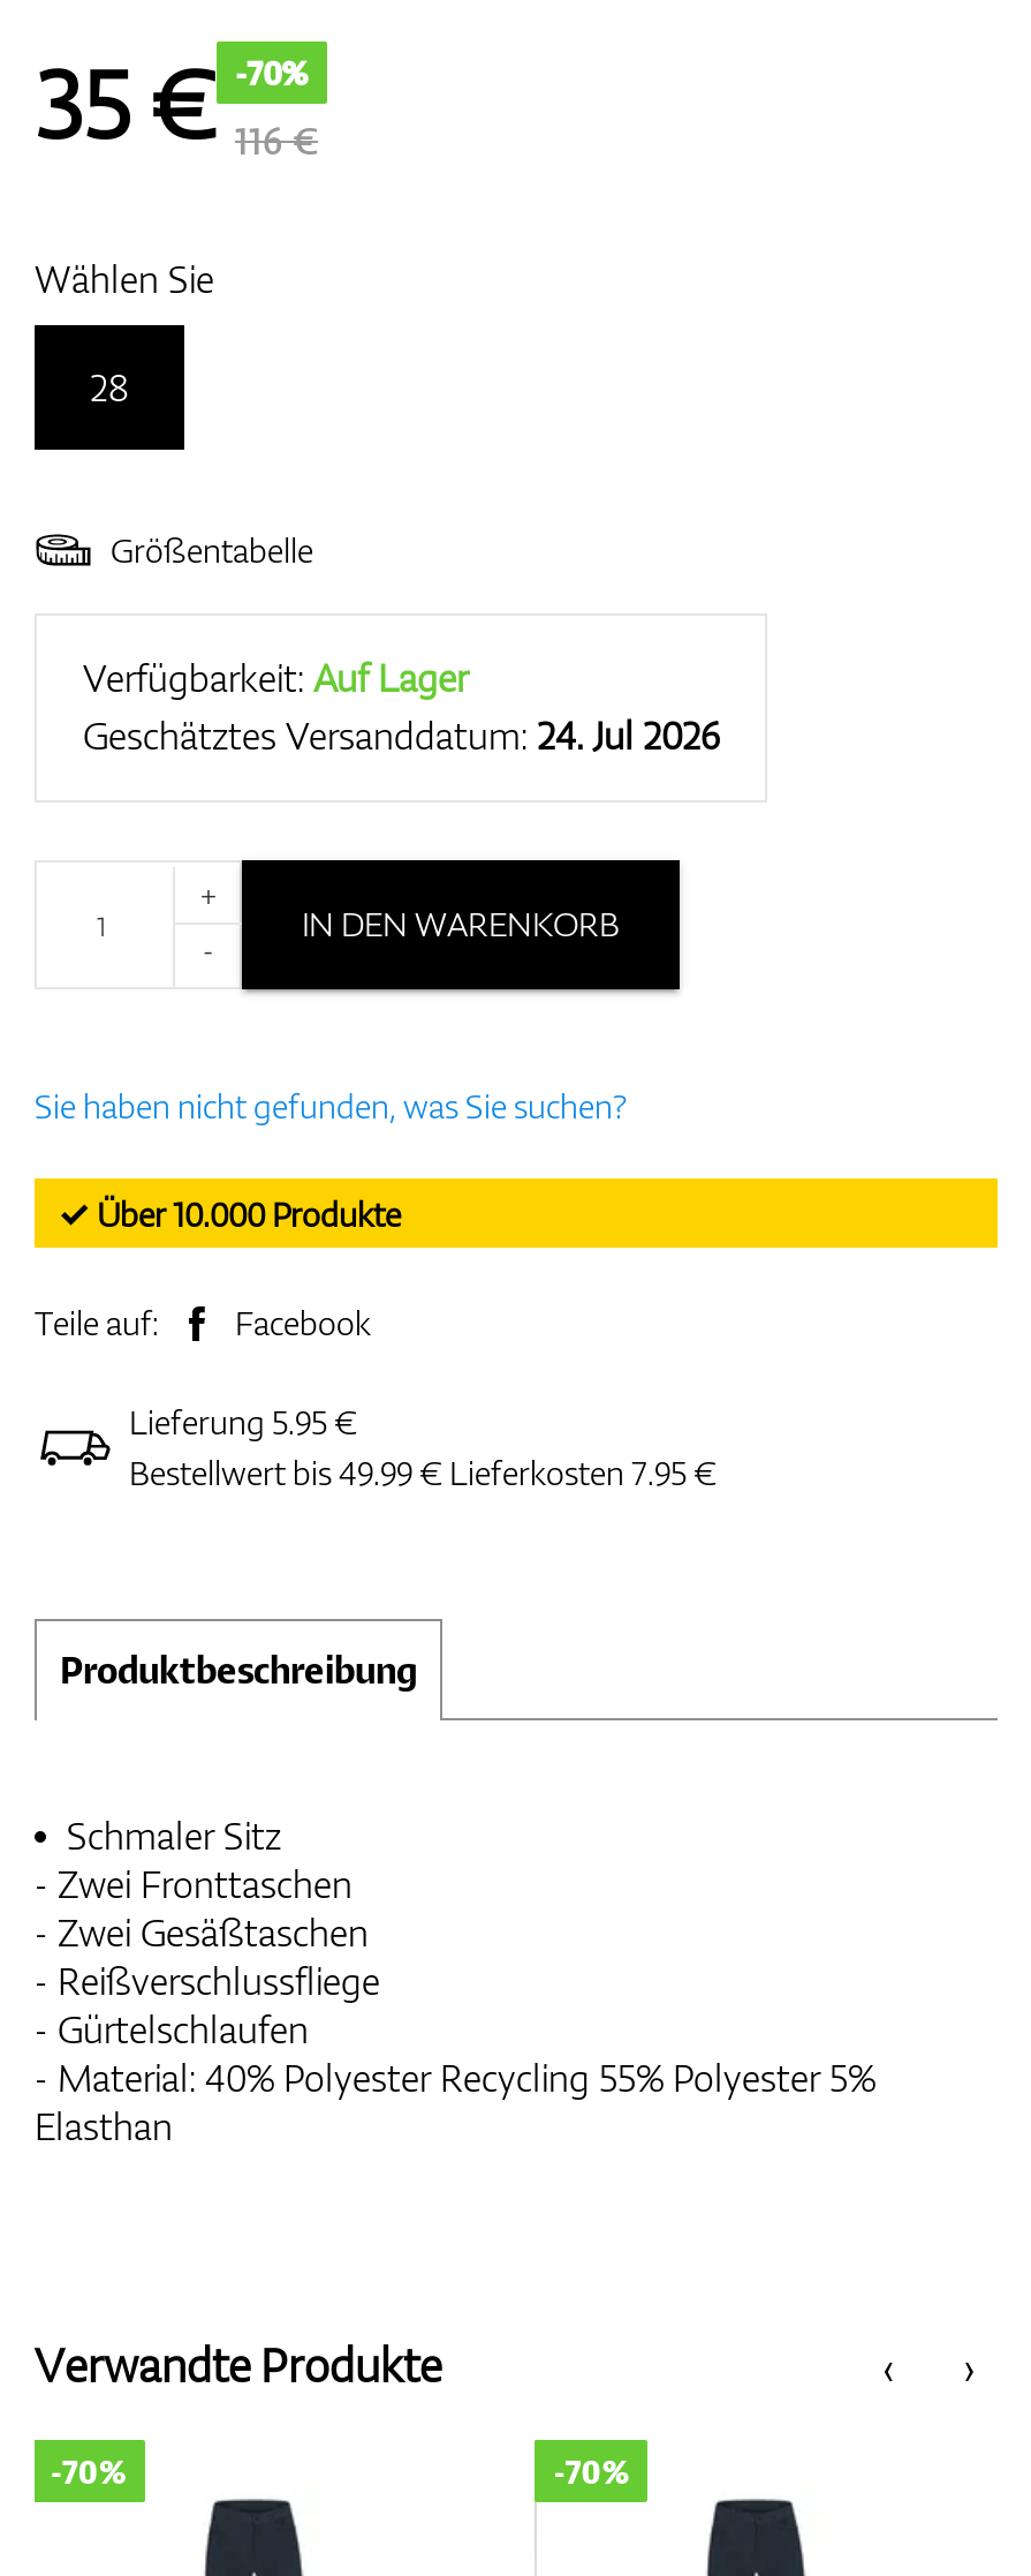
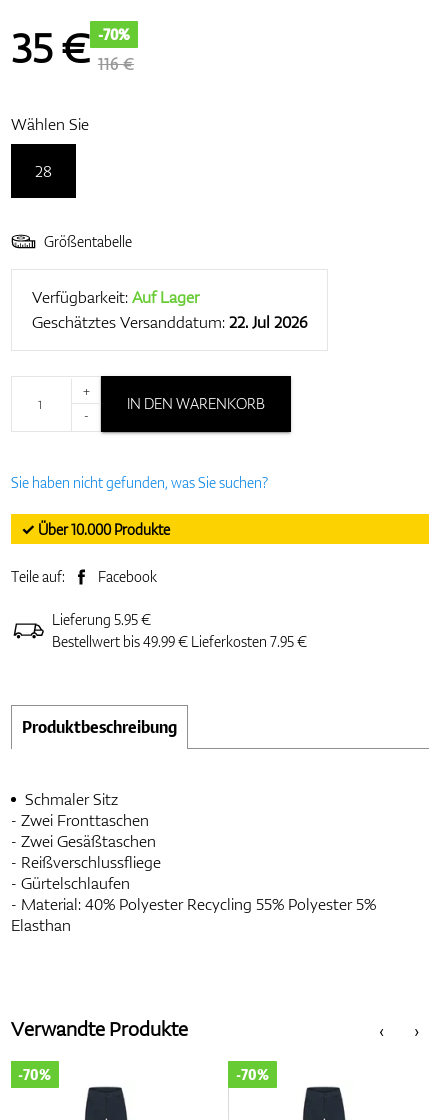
[83,710,719,761] Geschätztes Versanddatum: 24. Jul 2026 -> [32,311,307,333] Geschätztes Versanddatum: 22. Jul 2026

